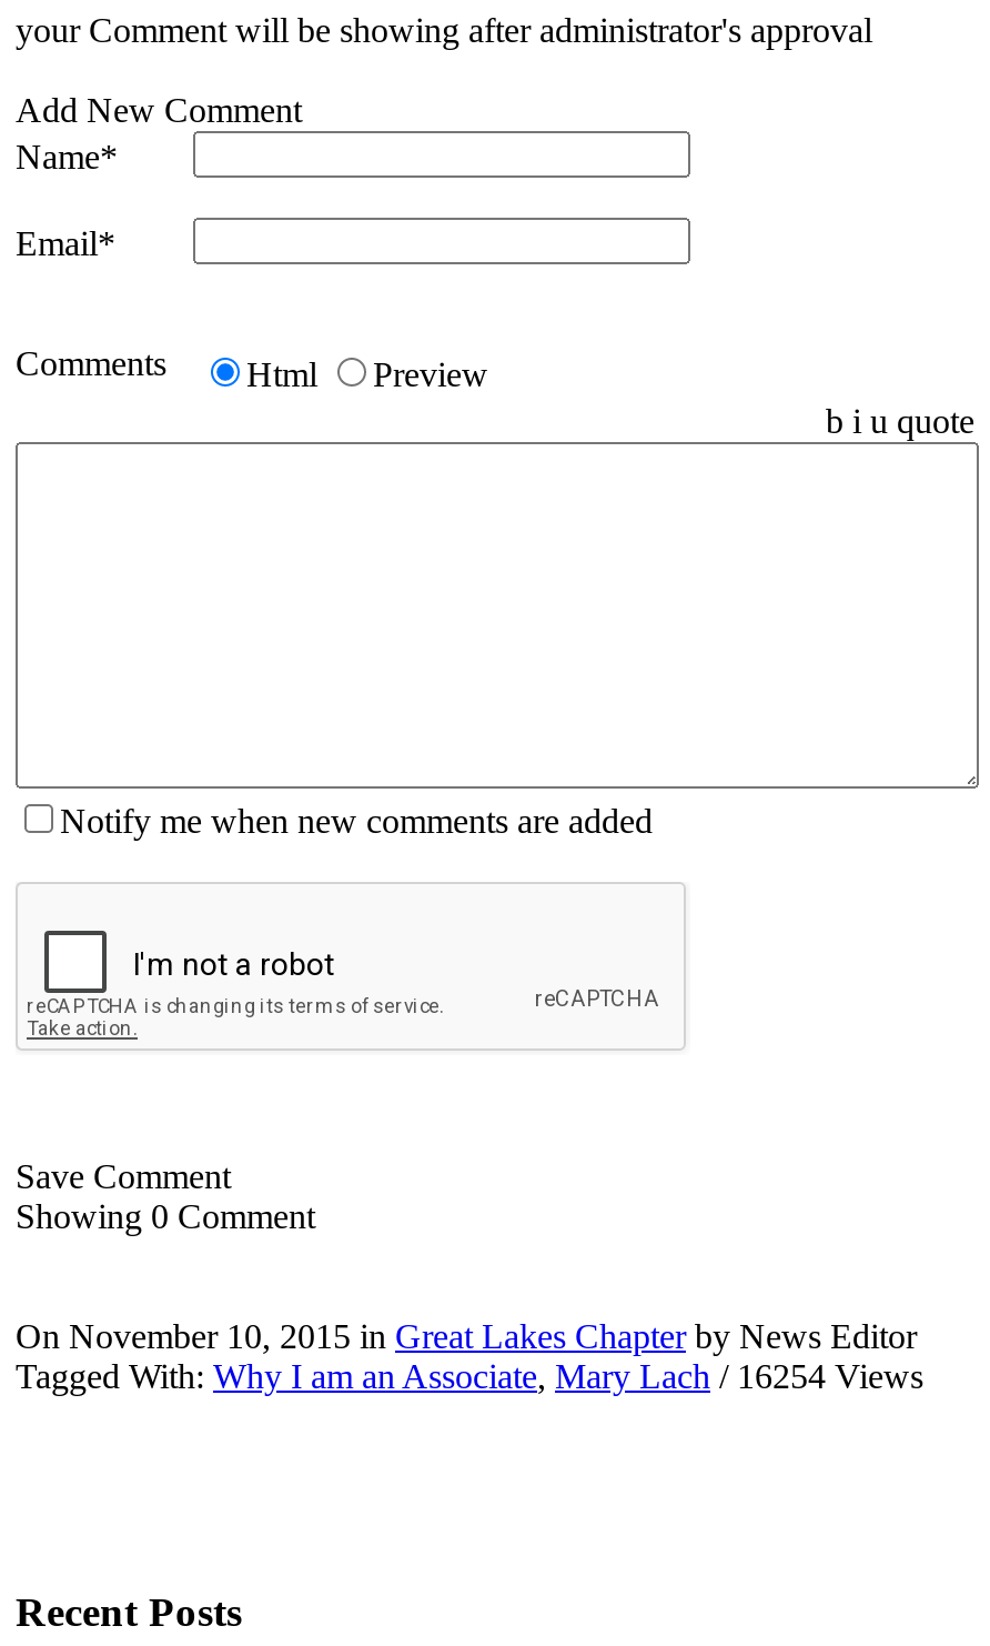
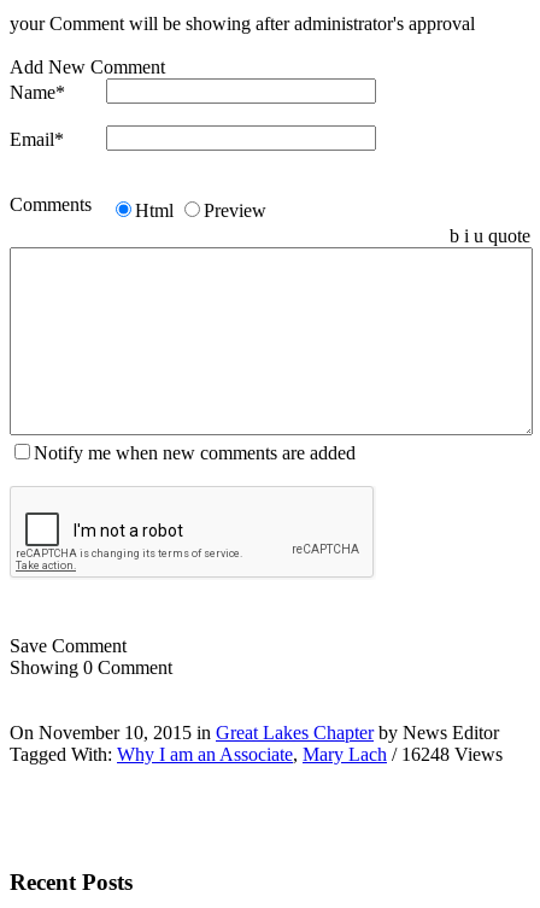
[16,1357,923,1394] Tagged With: Why I am an Associate, Mary Lach/ 16254 Views -> [10,744,503,764] Tagged With: Why I am an Associate, Mary Lach/ 16248 Views

